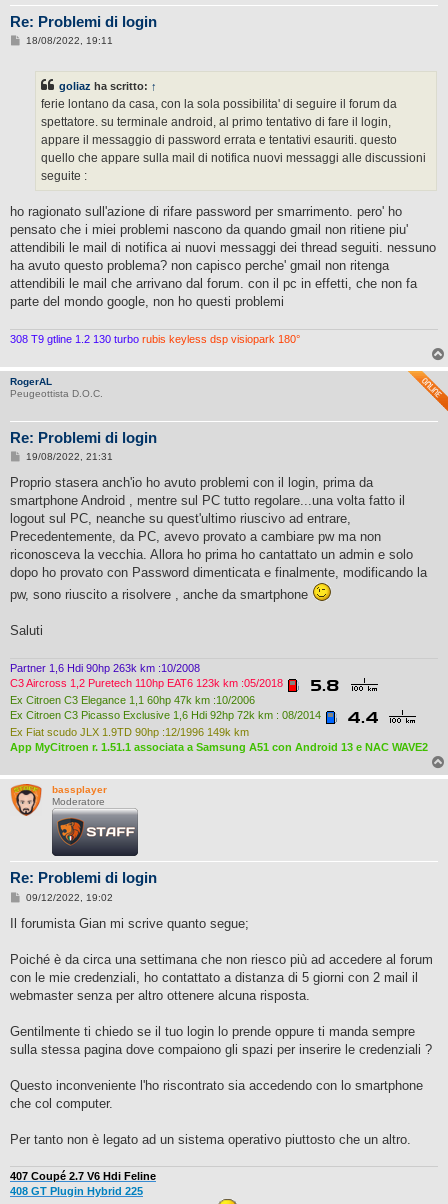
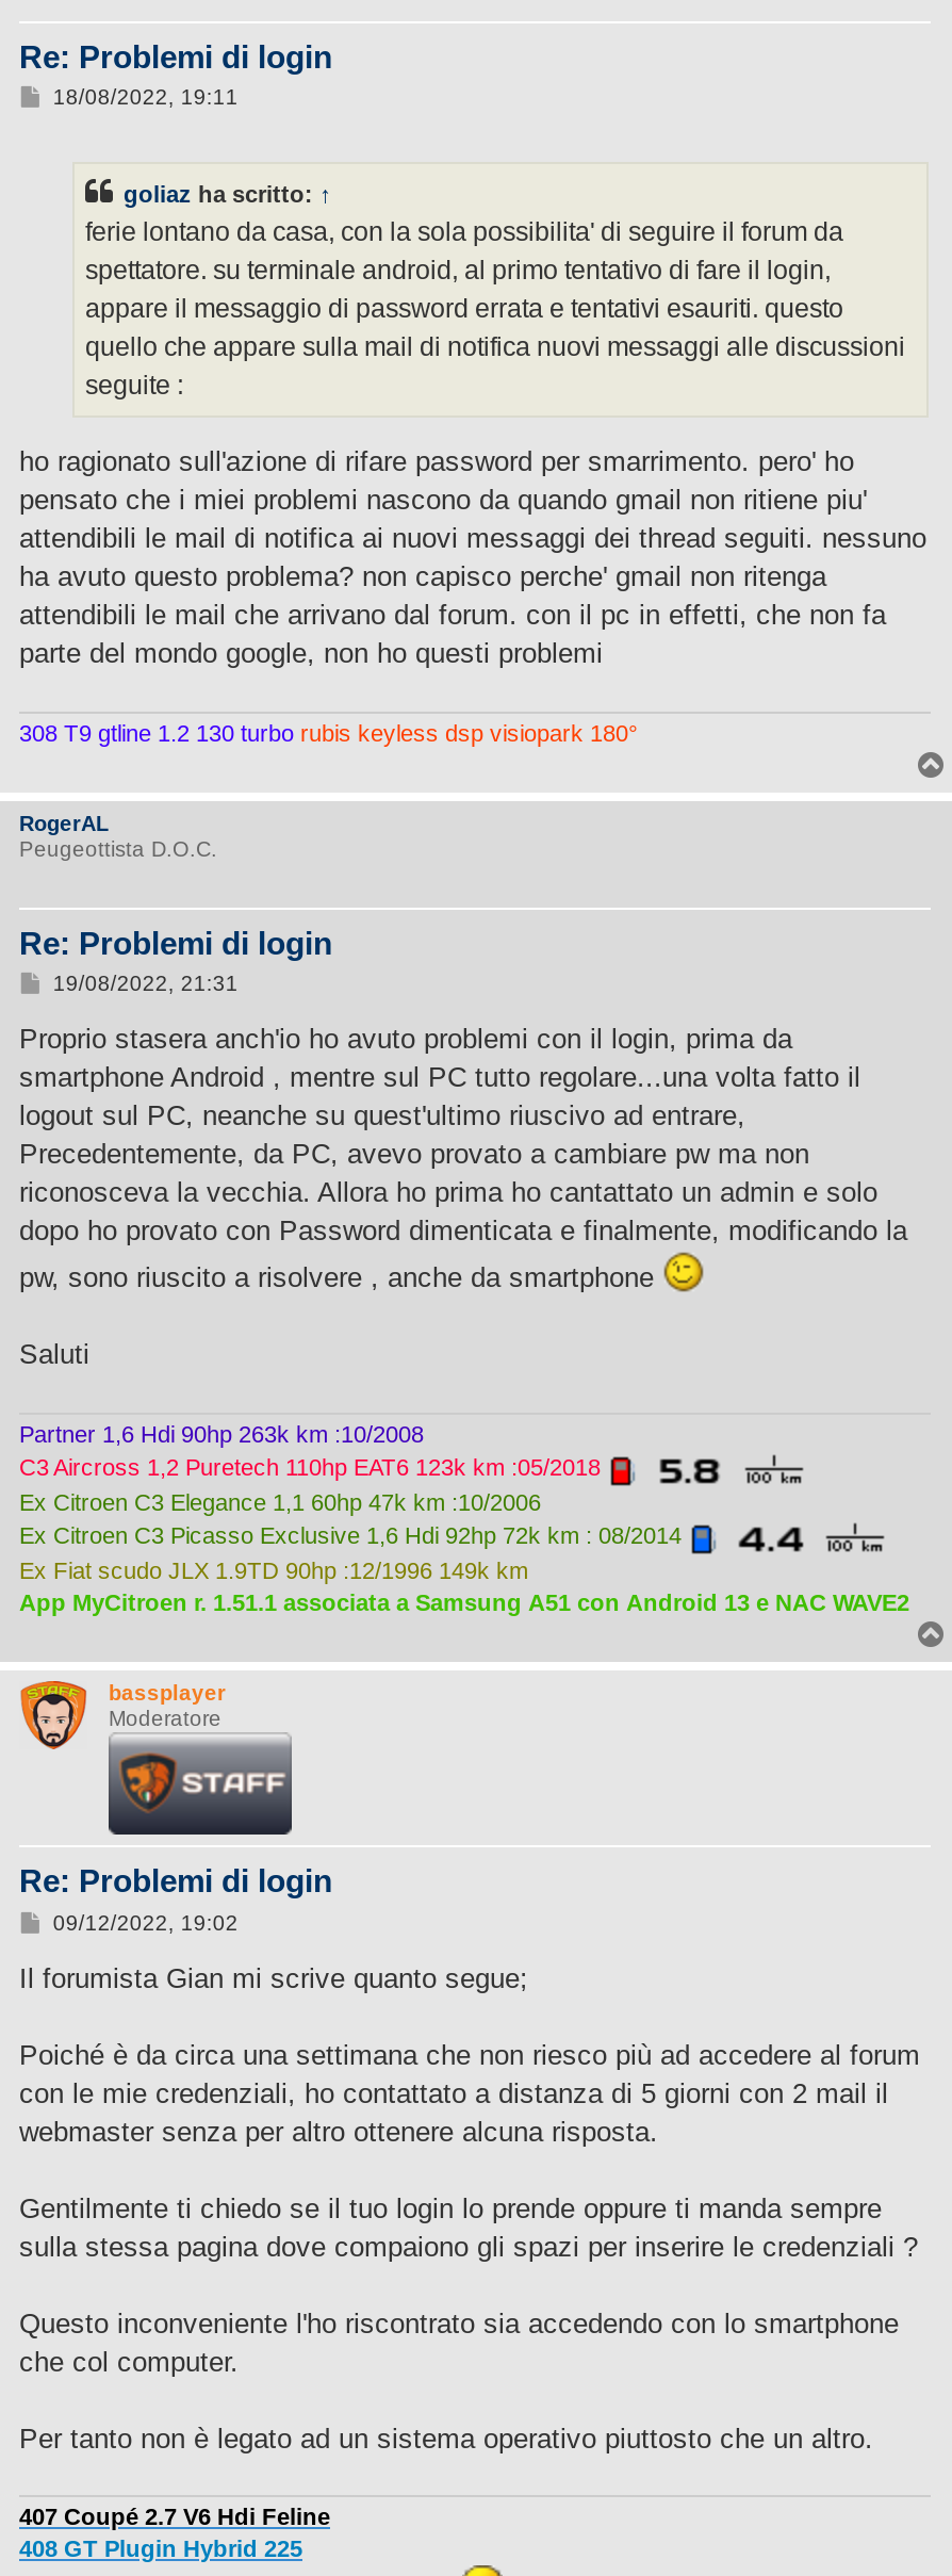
[408,370,445,412] [image] -> none

